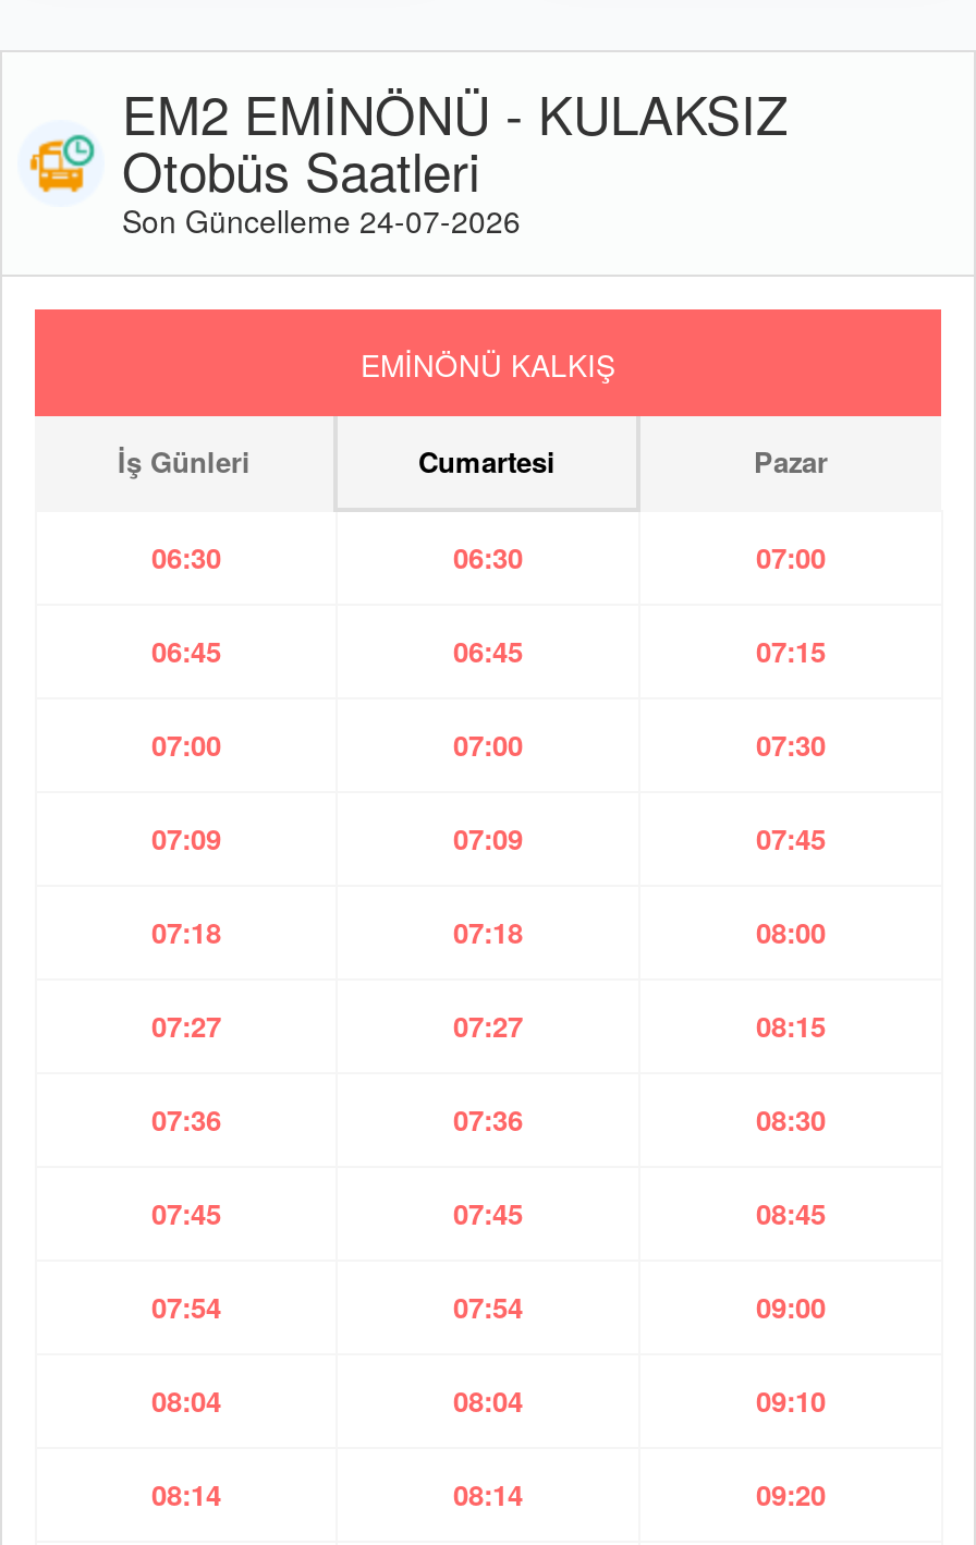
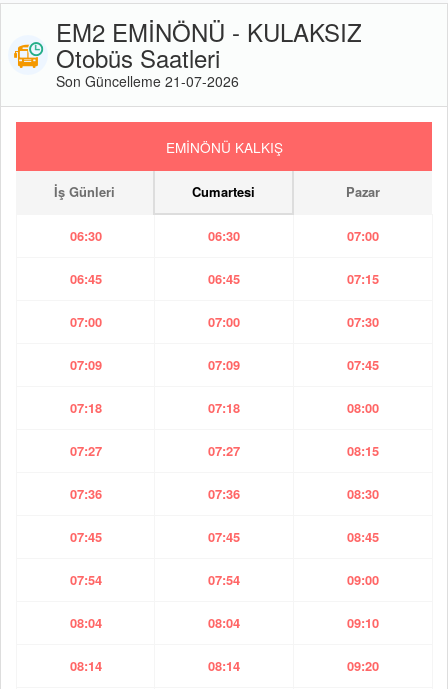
[122,198,521,242] Son Güncelleme 24-07-2026 -> [56,71,239,91] Son Güncelleme 21-07-2026

